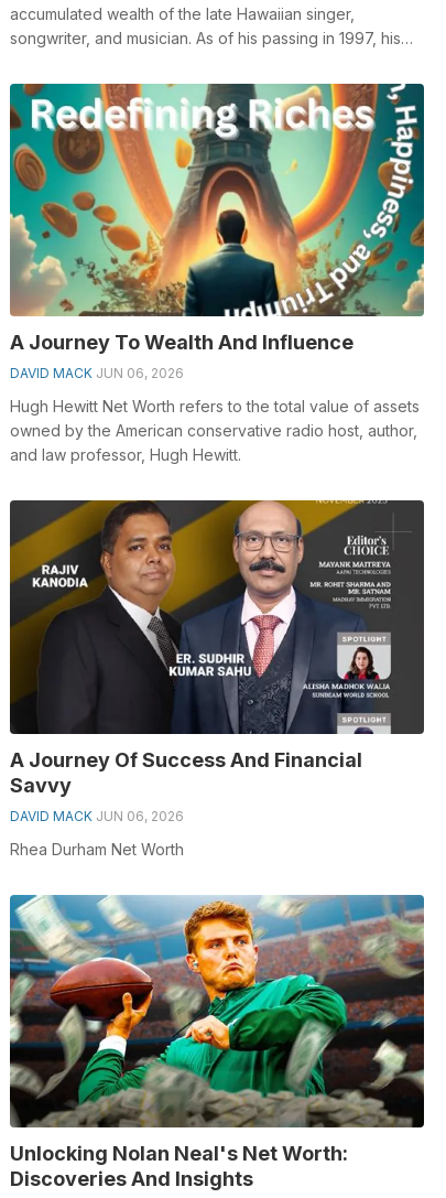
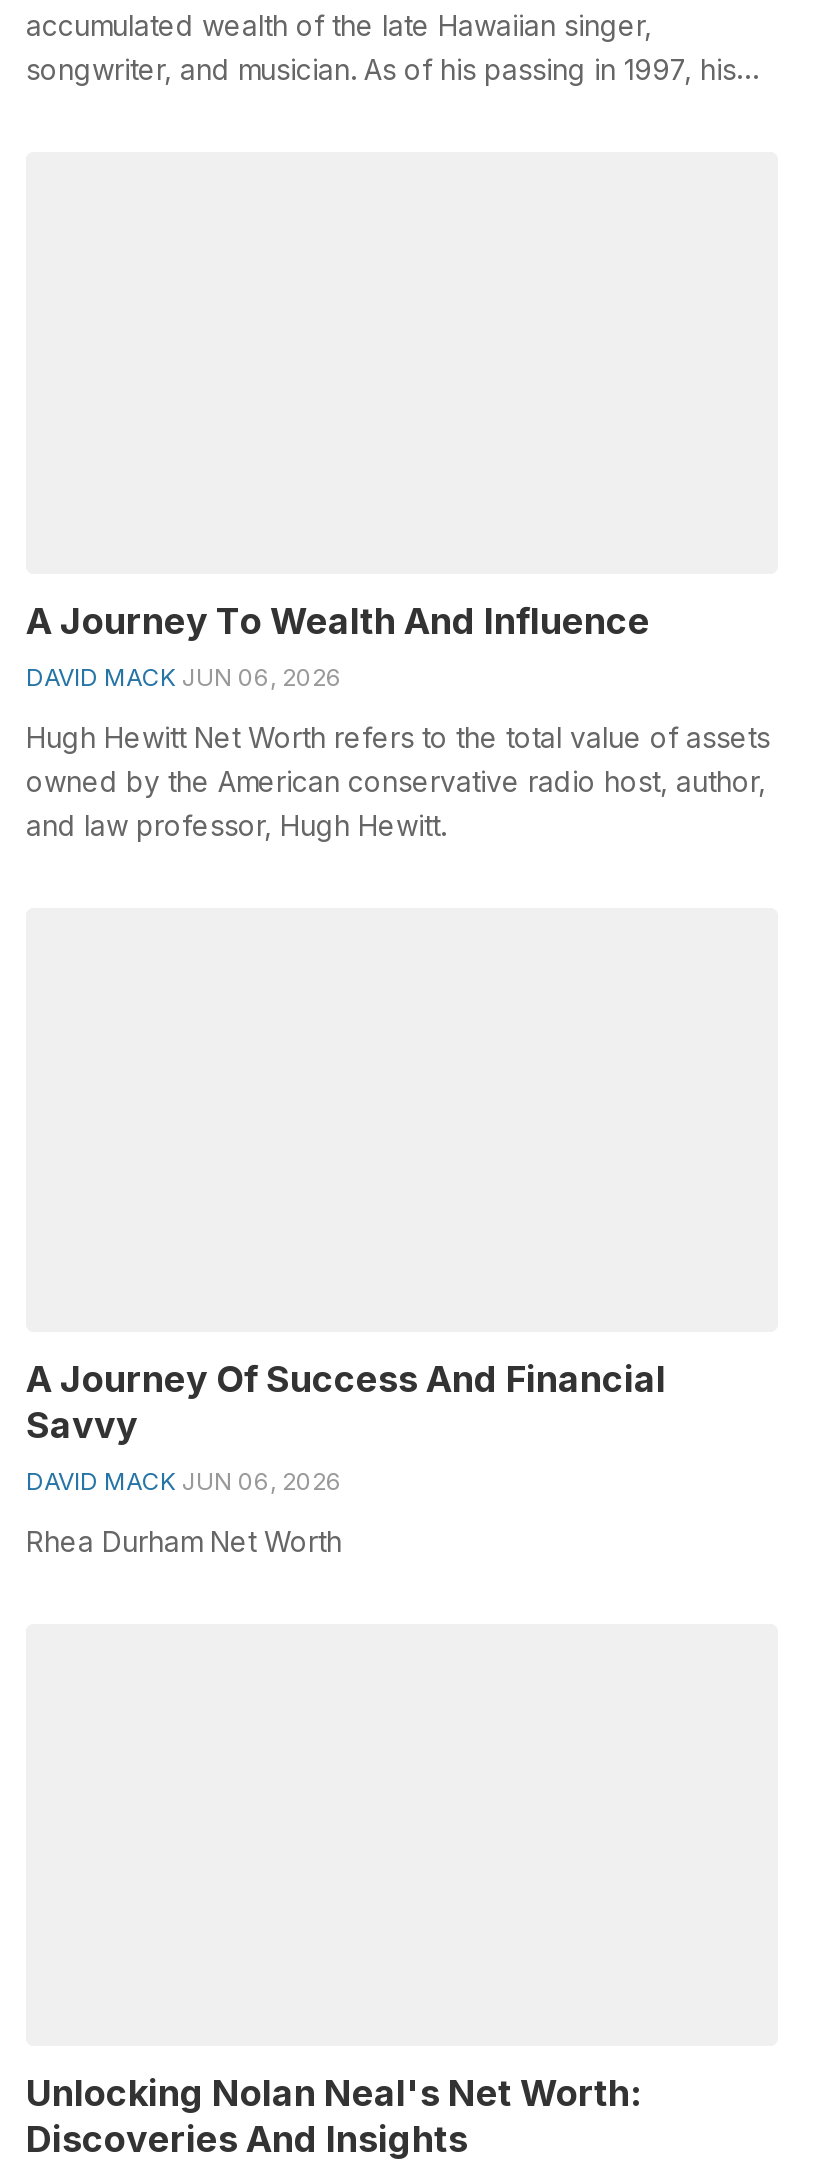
[9,83,425,317] [image] -> none
[9,499,425,735] [image] -> none
[9,894,425,1129] [image] -> none

